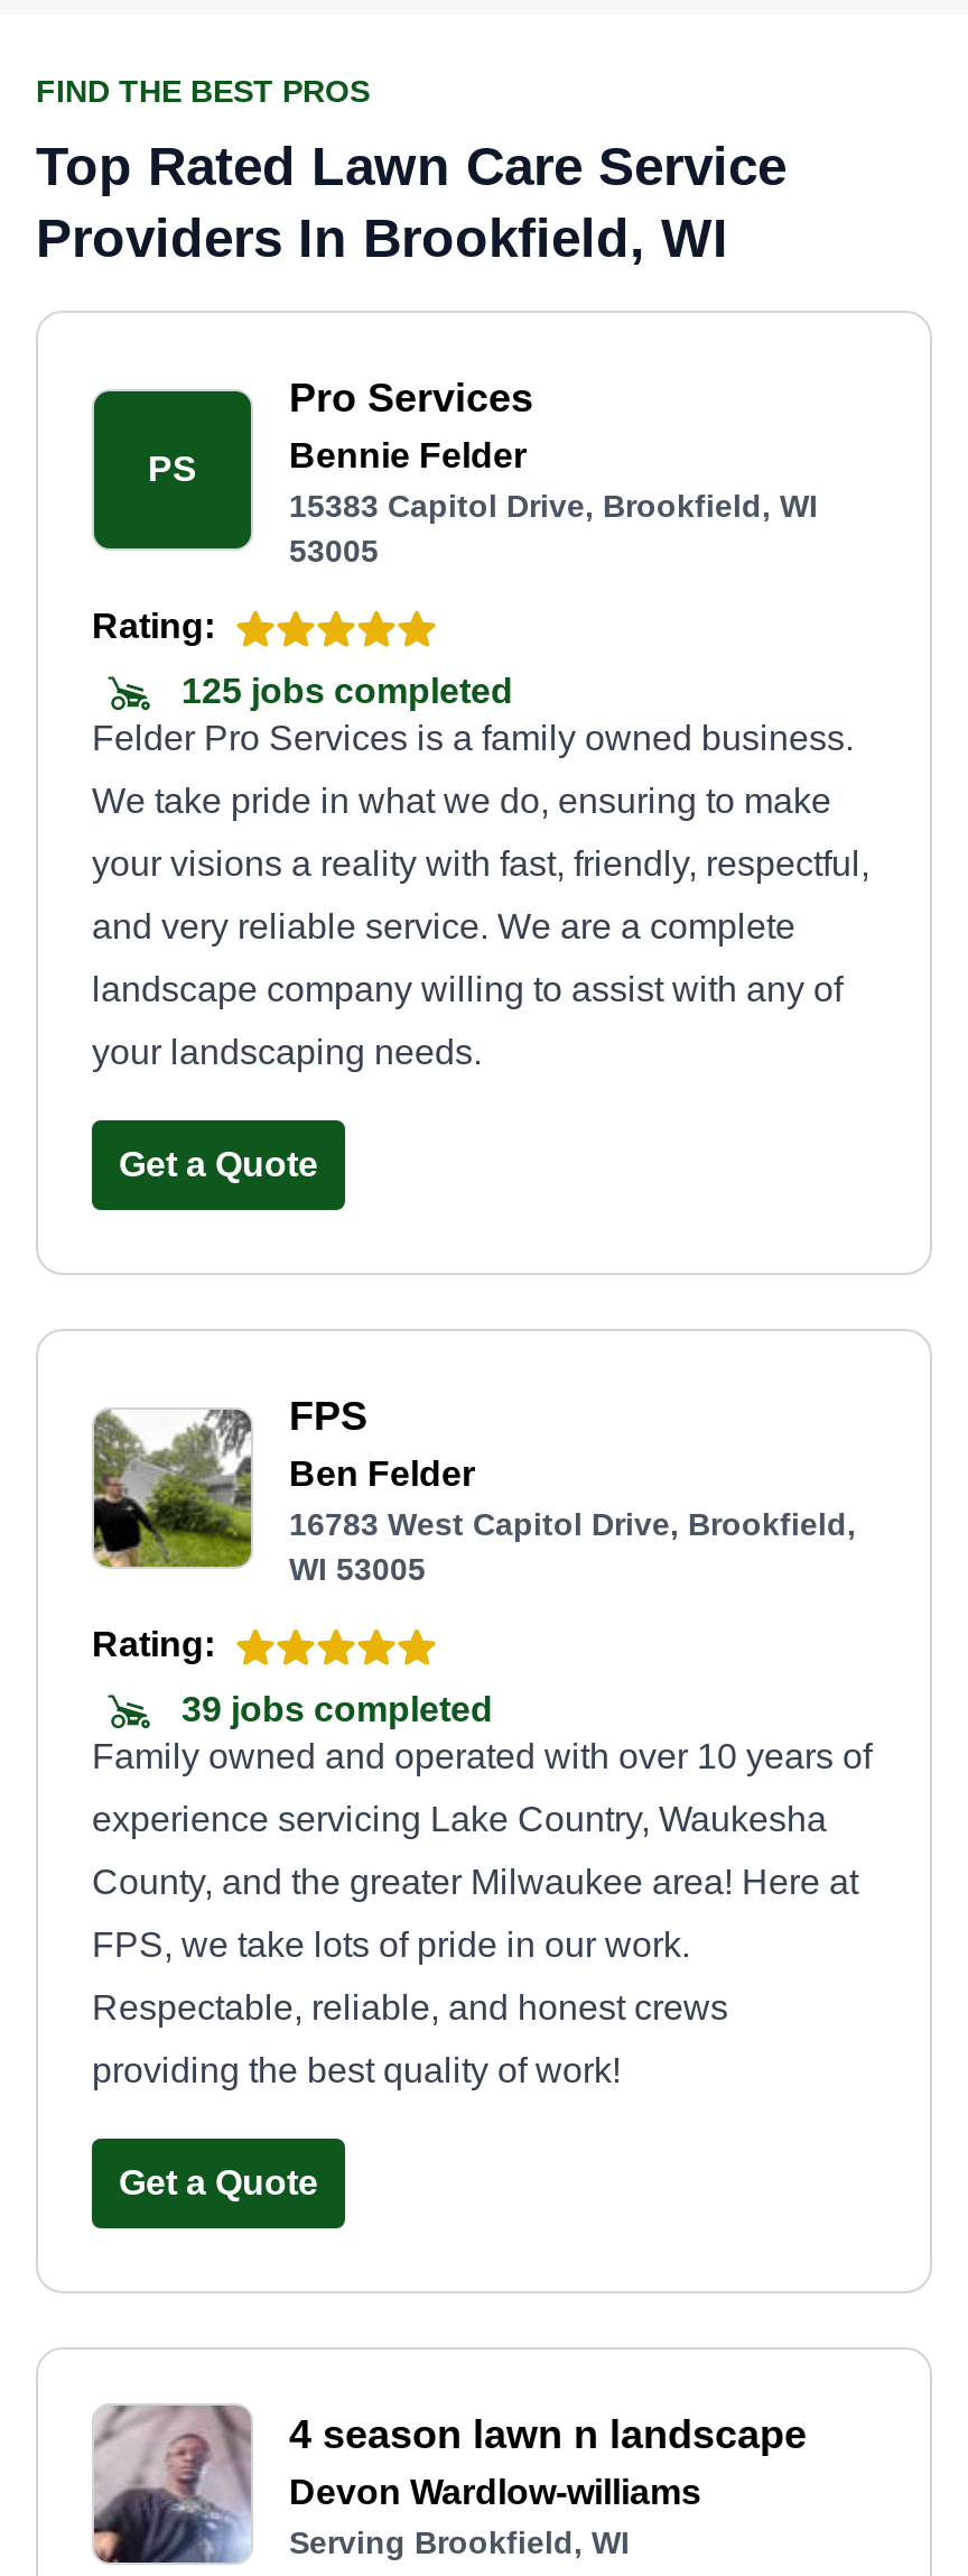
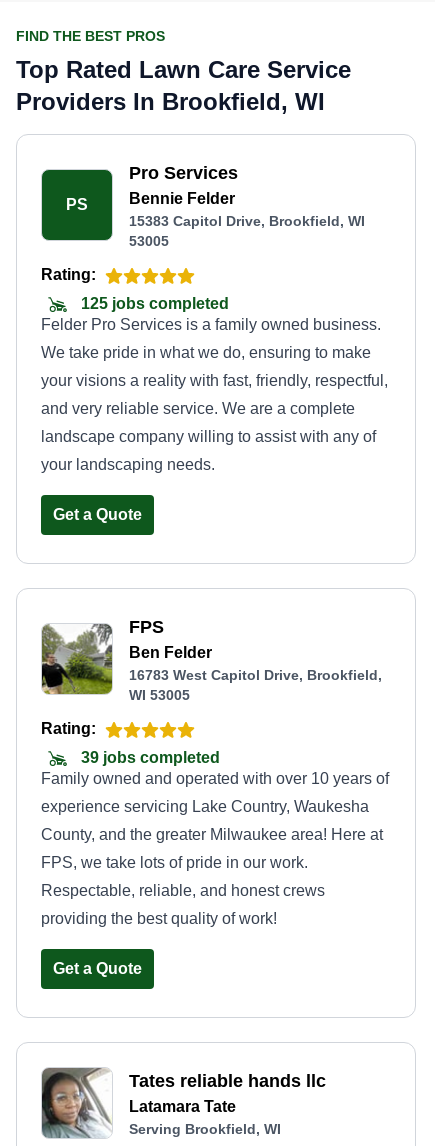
[92,2406,807,2565] [image] | 4 season lawn n landscape | Devon Wardlow-williams -> [41,1068,326,1139] [image] | Tates reliable hands llc | Latamara Tate

